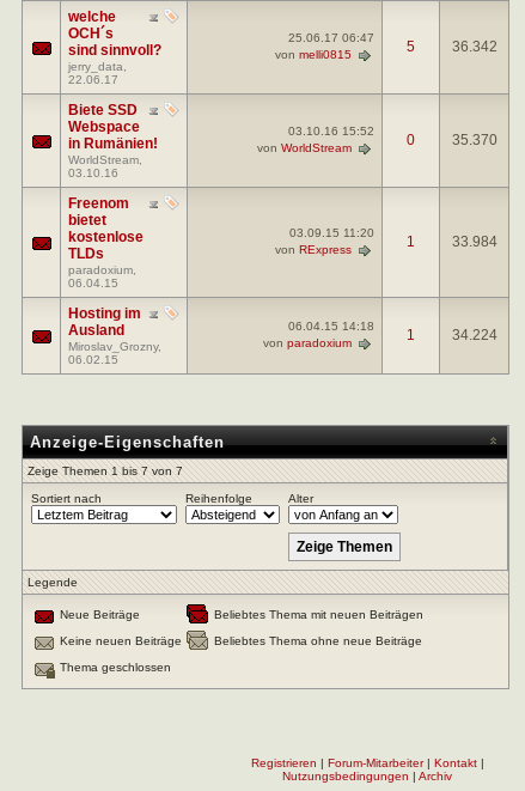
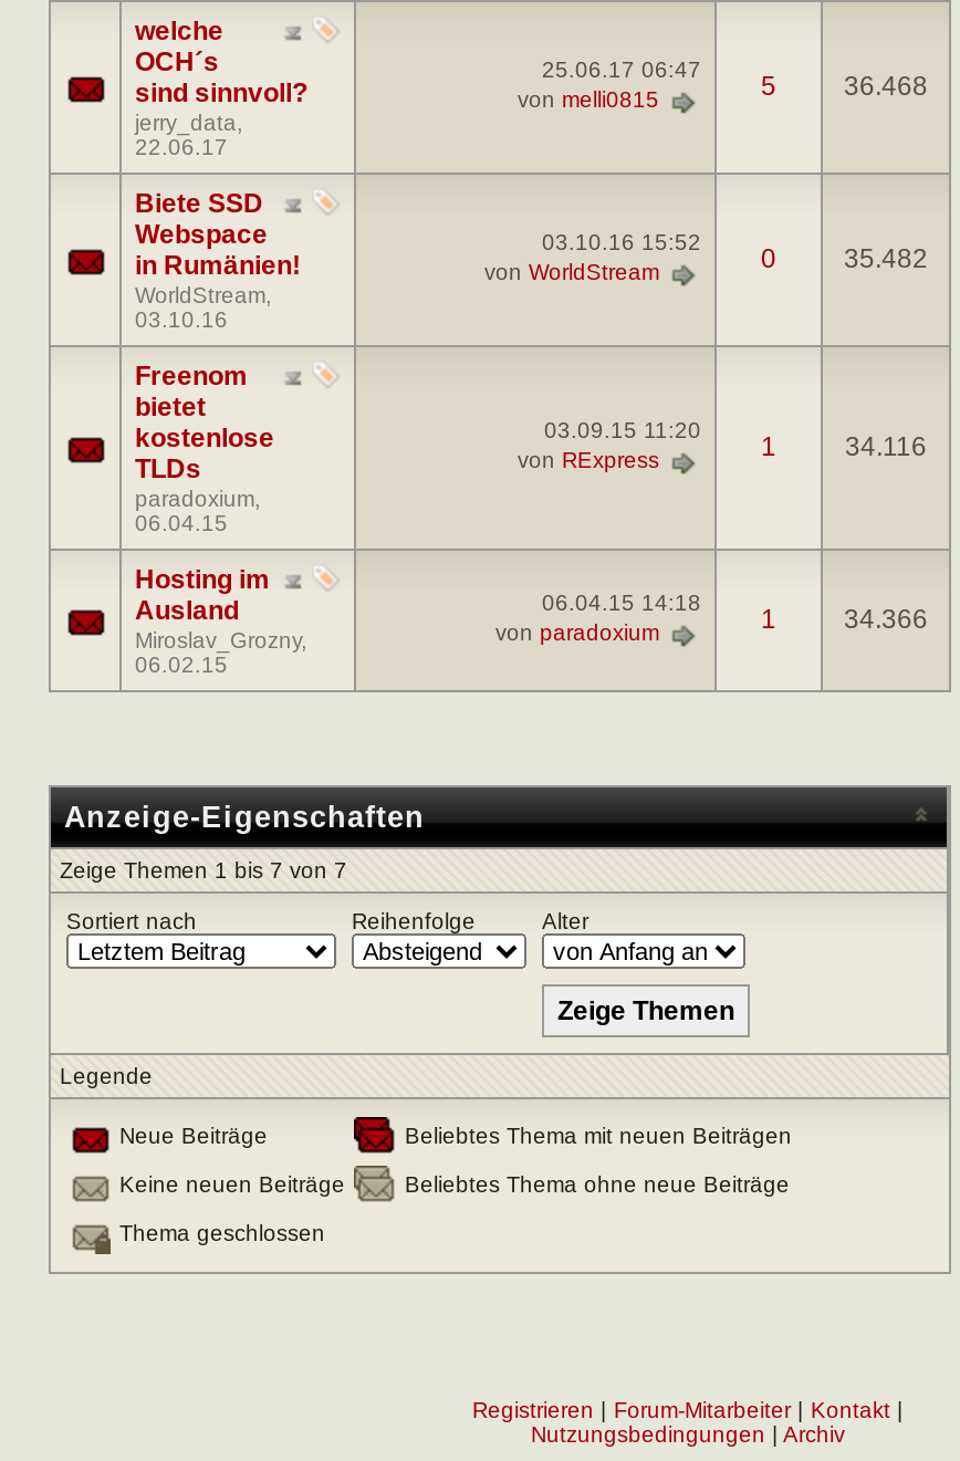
[451,38,497,55] 36.342 -> [844,70,928,101] 36.468
[451,131,497,148] 35.370 -> [844,242,928,273] 35.482
[451,233,497,250] 33.984 -> [845,430,927,461] 34.116
[451,326,497,343] 34.224 -> [844,603,928,634] 34.366

